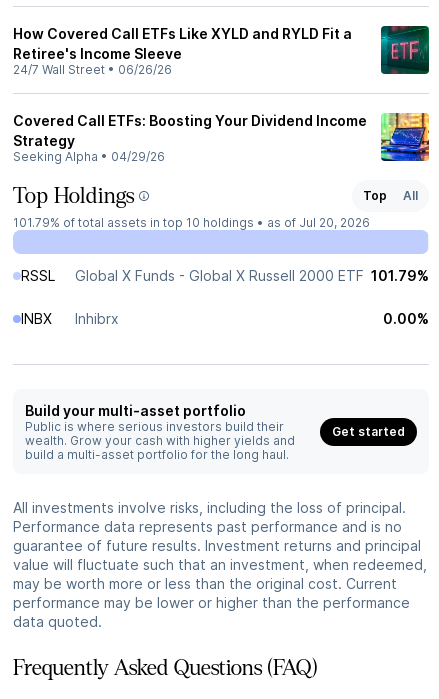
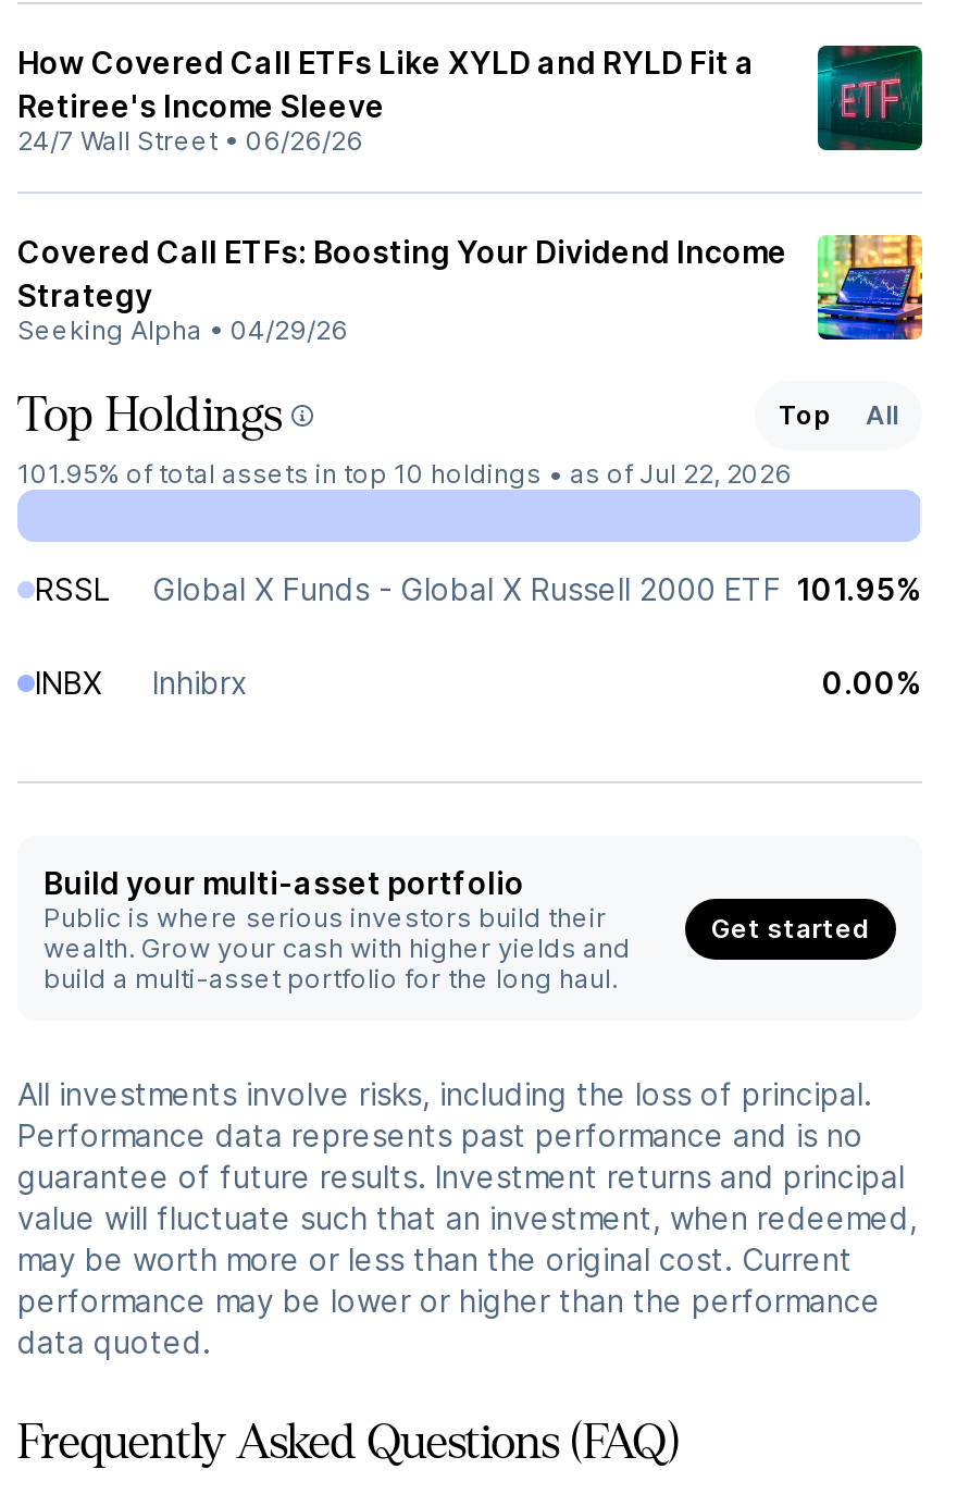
[13,215,370,230] 101.79% of total assets in top 10 holdings • as of Jul 20, 2026 -> [17,457,792,490] 101.95% of total assets in top 10 holdings • as of Jul 22, 2026
[75,267,429,284] Global X Funds - Global X Russell 2000 ETF 101.79% -> [152,570,922,607] Global X Funds - Global X Russell 2000 ETF 101.95%

